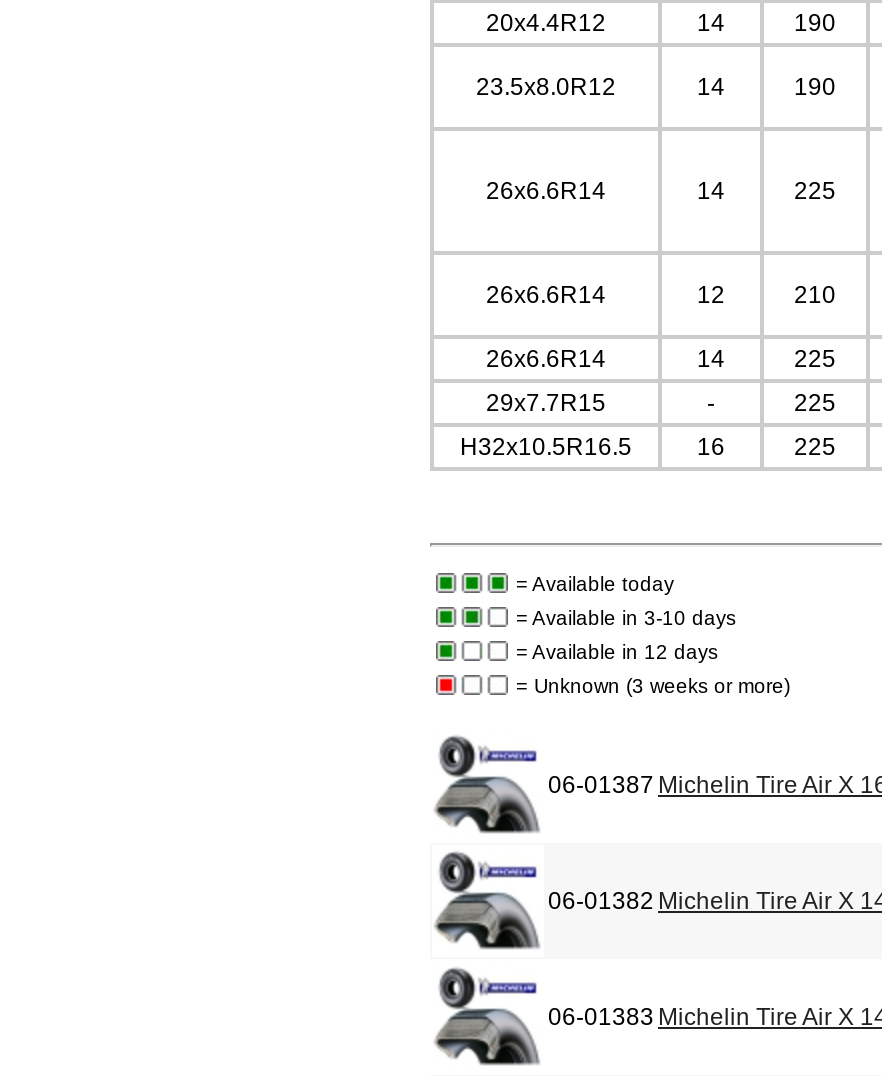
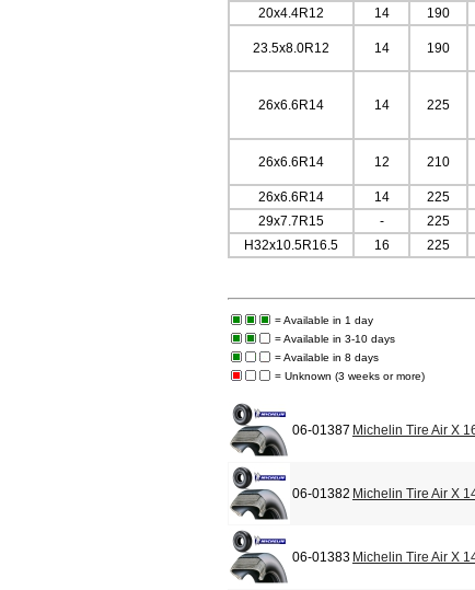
[516,573,674,595] = Available today -> [275,314,373,326] = Available in 1 day
[516,641,718,663] = Available in 12 days -> [275,352,379,364] = Available in 8 days

